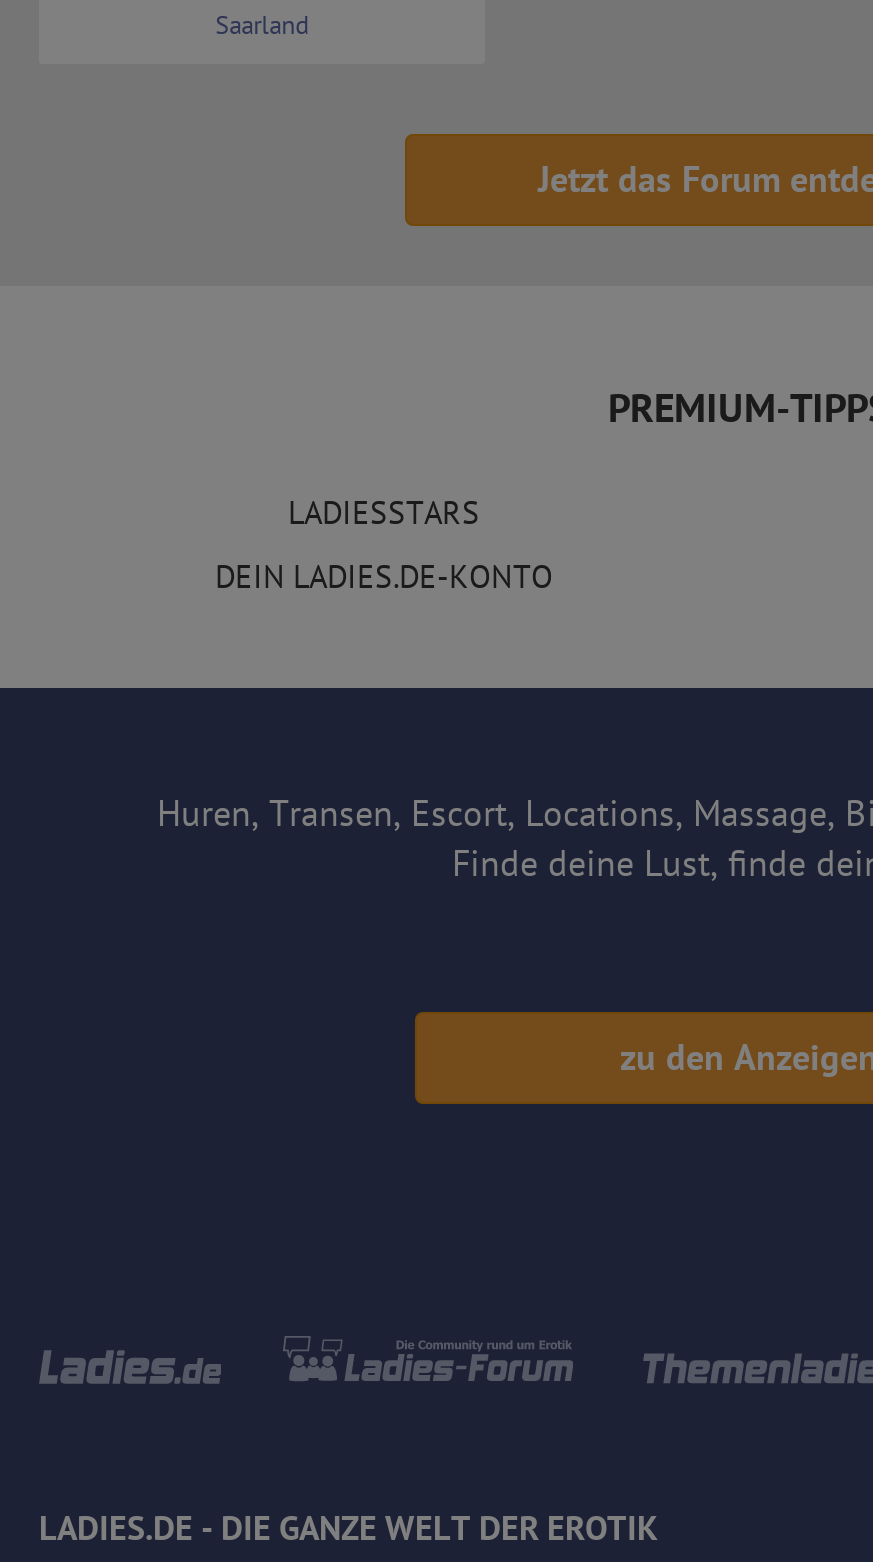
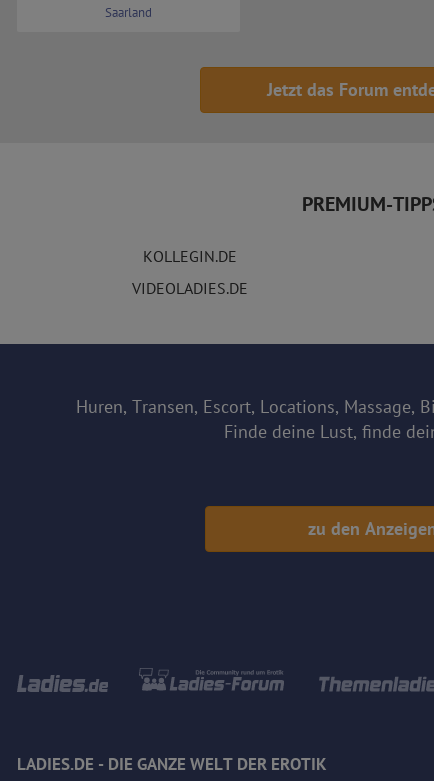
[288,493,480,533] LADIESSTARS -> [142,246,236,266] KOLLEGIN.DE
[215,557,553,597] DEIN LADIES.DE-KONTO -> [131,278,247,298] VIDEOLADIES.DE

